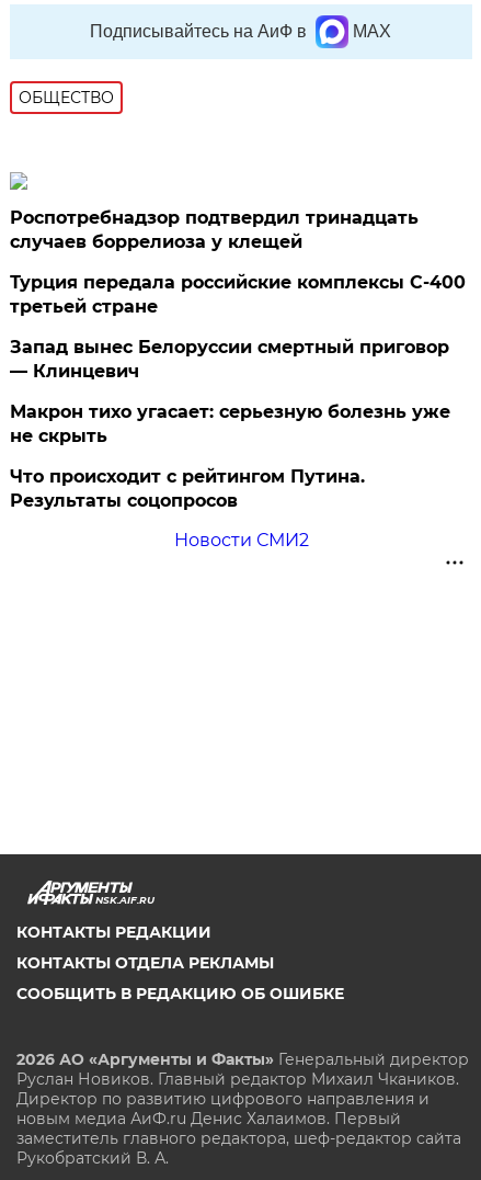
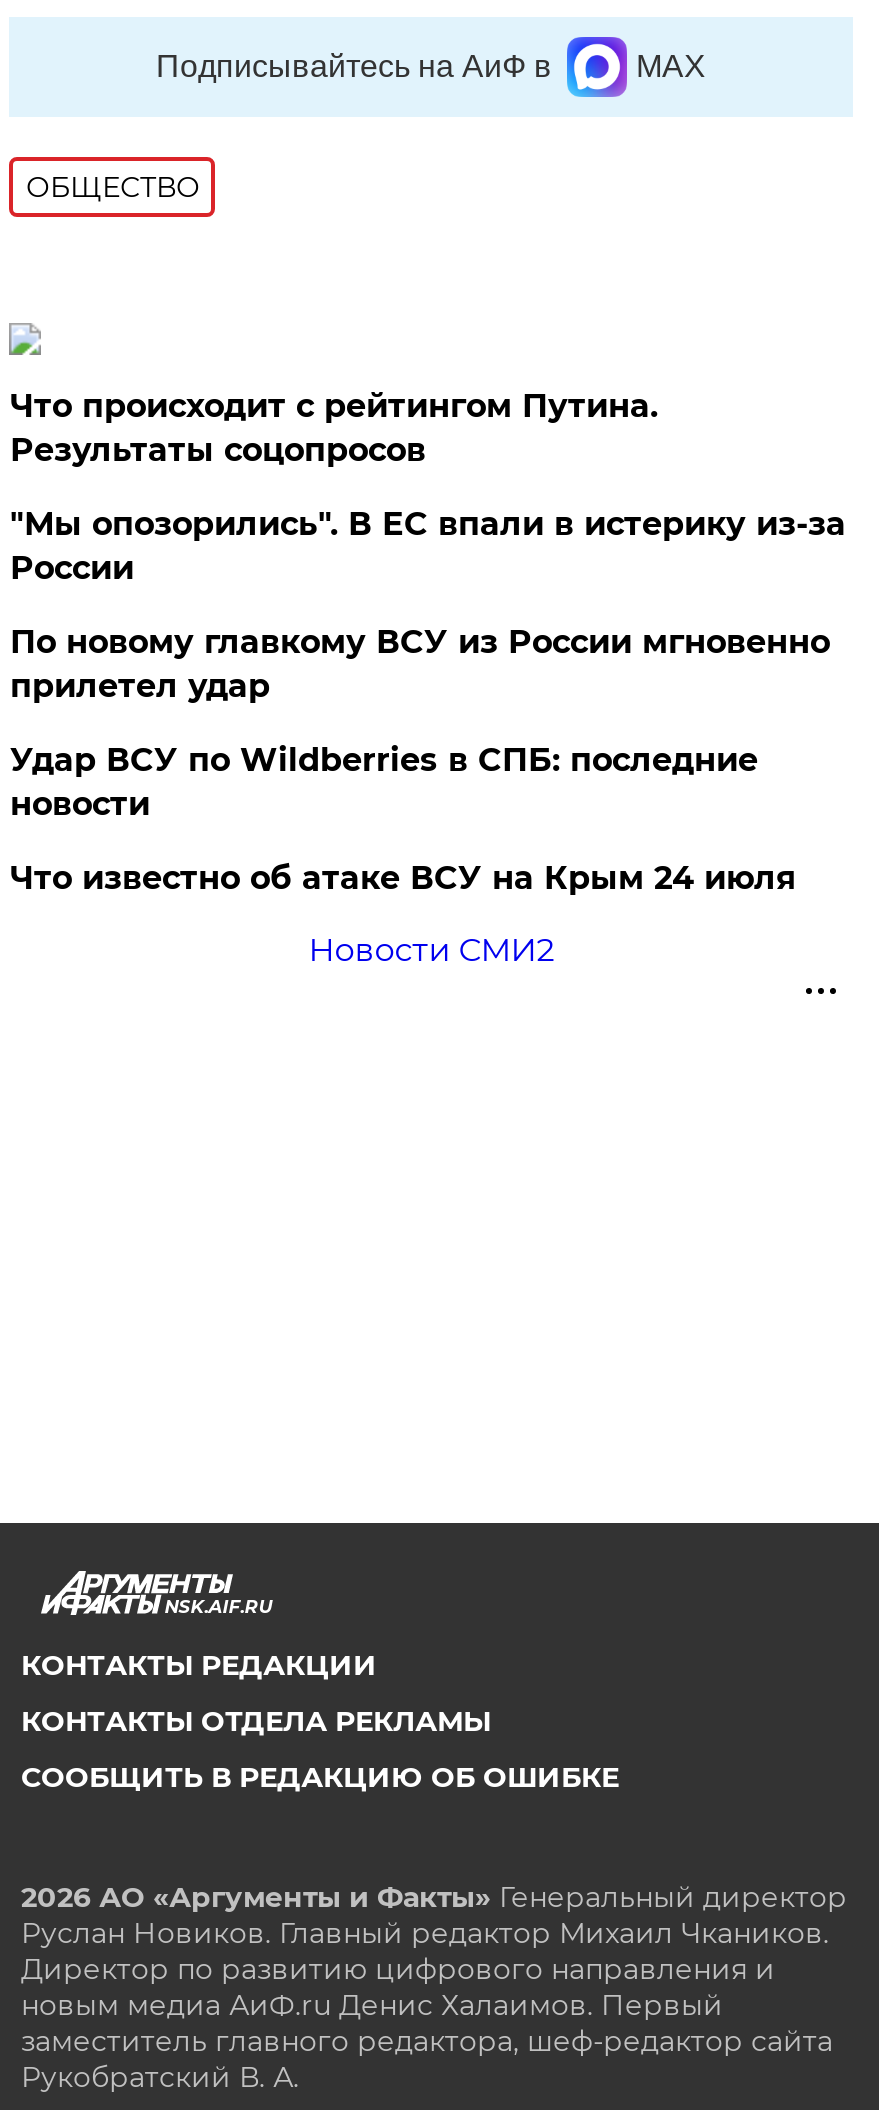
[10,207,466,446] Роспотребнадзор подтвердил тринадцать | случаев боррелиоза у клещей | Турция передала российские комплексы С-400 | третьей стране | Запад вынес Белоруссии смертный приговор | — Клинцевич | Макрон тихо угасает: серьезную болезнь уже | не скрыть -> none
moved [10,466,365,511] -> [10,387,658,469]: Что происходит с рейтингом Путина. | Результаты соцопросов
none -> [10,505,846,897] "Мы опозорились". В ЕС впали в истерику из-за | России | По новому главкому ВСУ из России мгновенно | прилетел удар | Удар ВСУ по Wildberries в СПБ: последние | новости | Что известно об атаке ВСУ на Крым 24 июля

